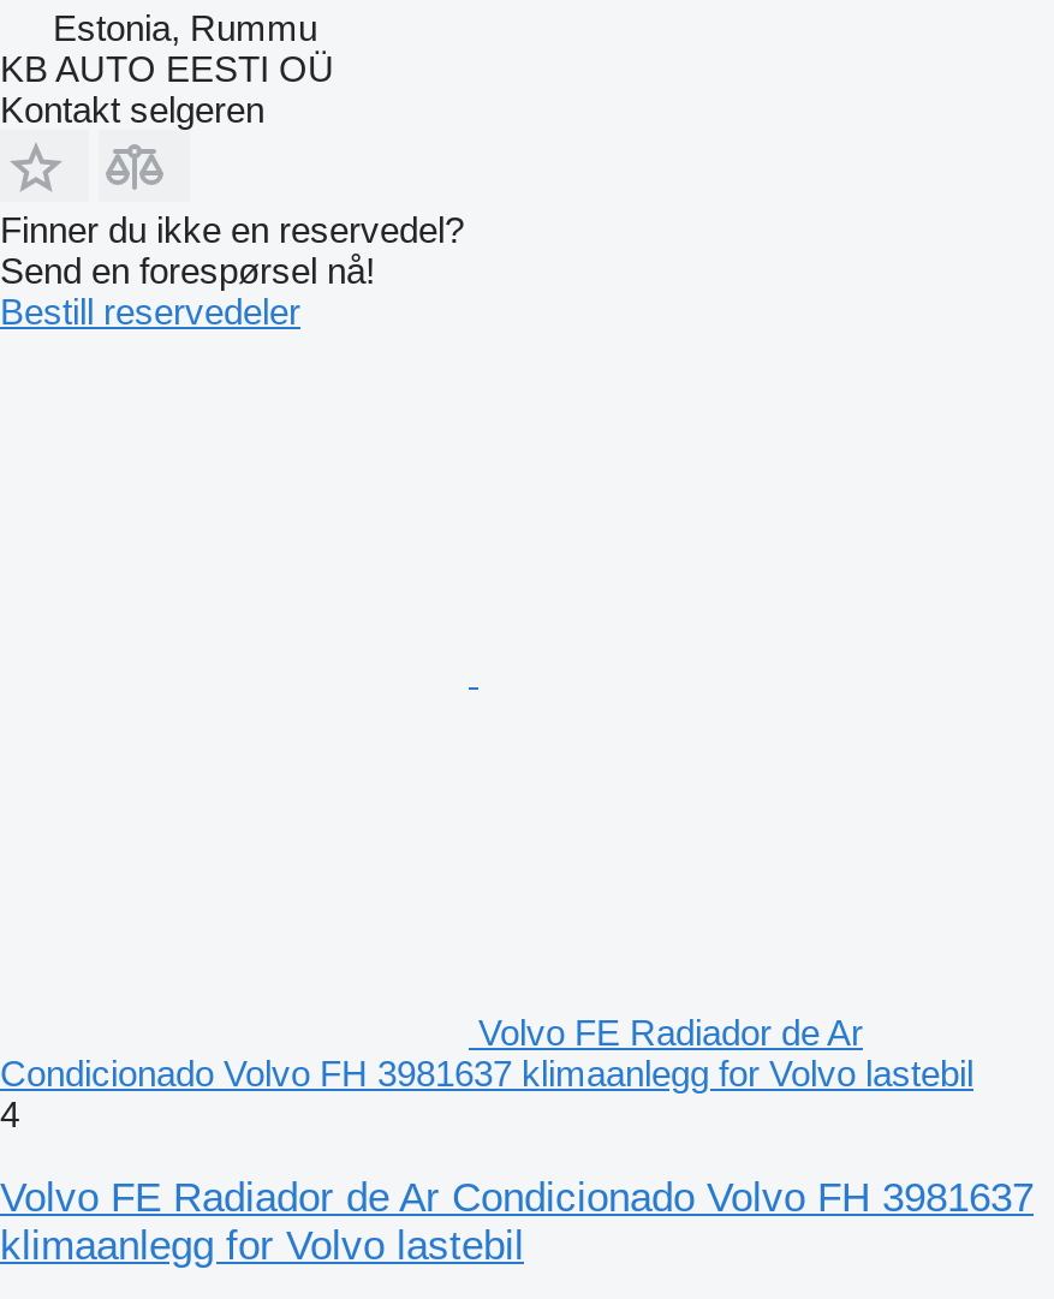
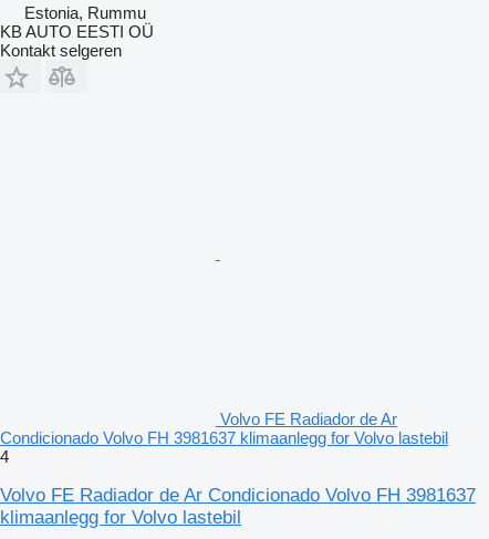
[0,209,464,331] Finner du ikke en reservedel? | Send en forespørsel nå! | Bestill reservedeler -> none

